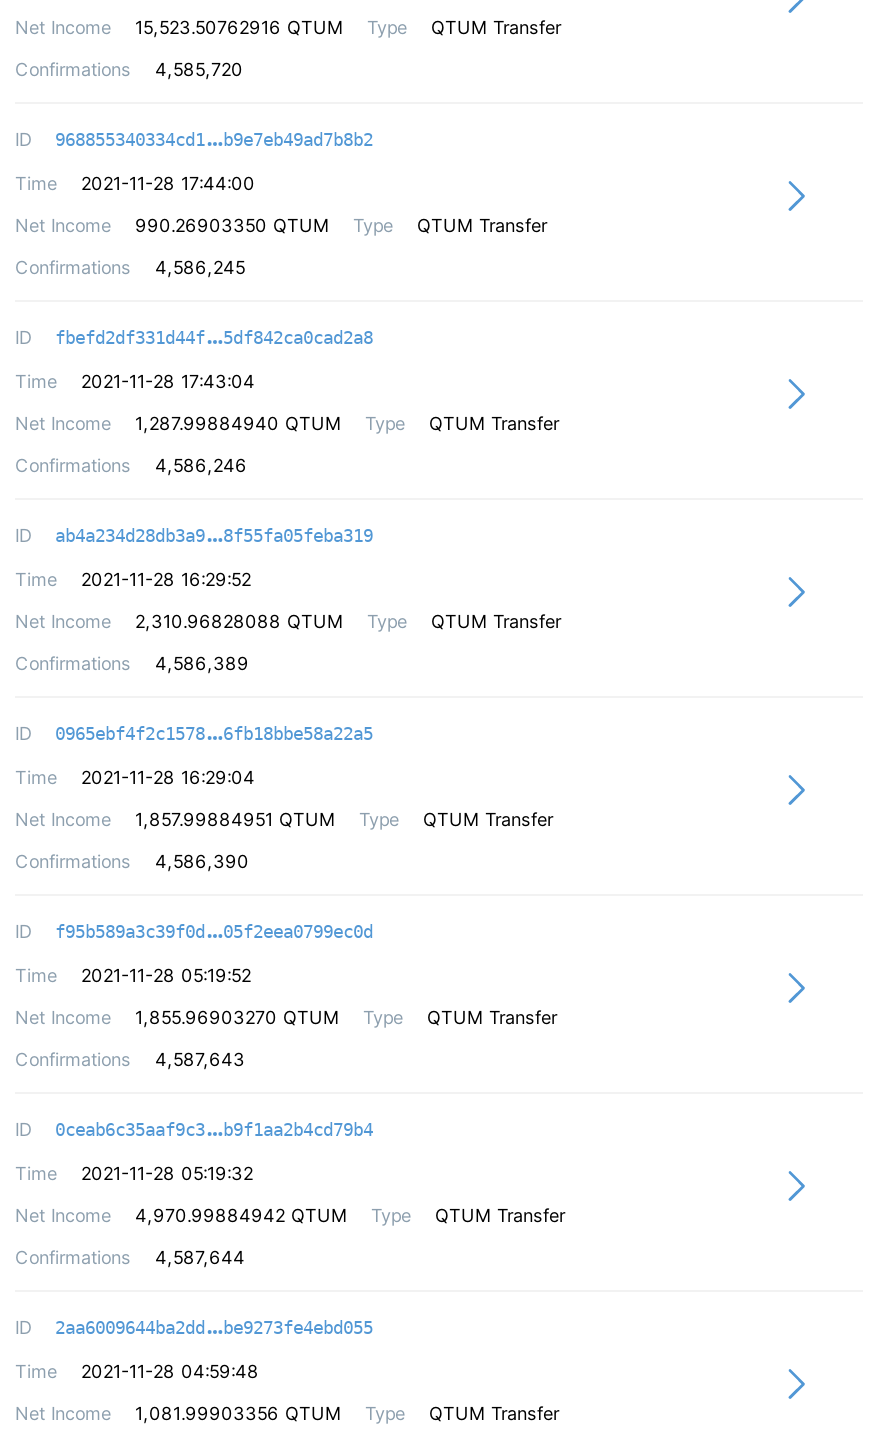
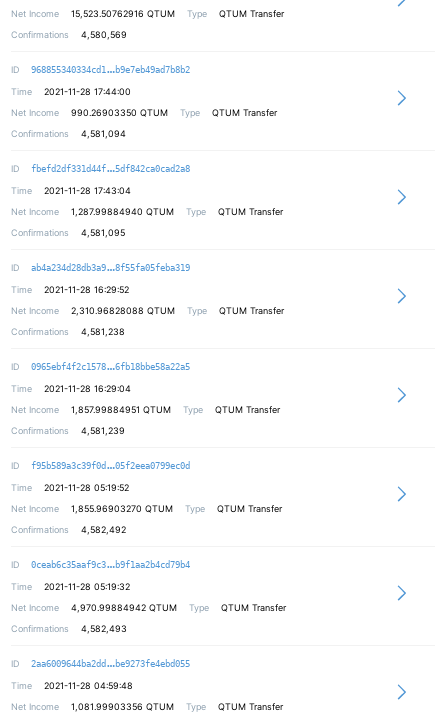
[15,58,243,80] Confirmations 4,585,720 -> [11,29,127,40] Confirmations 4,580,569
[15,256,245,278] Confirmations 4,586,245 -> [11,128,126,139] Confirmations 4,581,094
[15,454,247,476] Confirmations 4,586,246 -> [11,227,125,238] Confirmations 4,581,095
[15,652,249,674] Confirmations 4,586,389 -> [11,326,125,337] Confirmations 4,581,238
[15,850,249,872] Confirmations 4,586,390 -> [11,425,125,436] Confirmations 4,581,239
[15,1048,245,1070] Confirmations 4,587,643 -> [11,524,126,535] Confirmations 4,582,492
[15,1246,245,1268] Confirmations 4,587,644 -> [11,623,127,634] Confirmations 4,582,493

